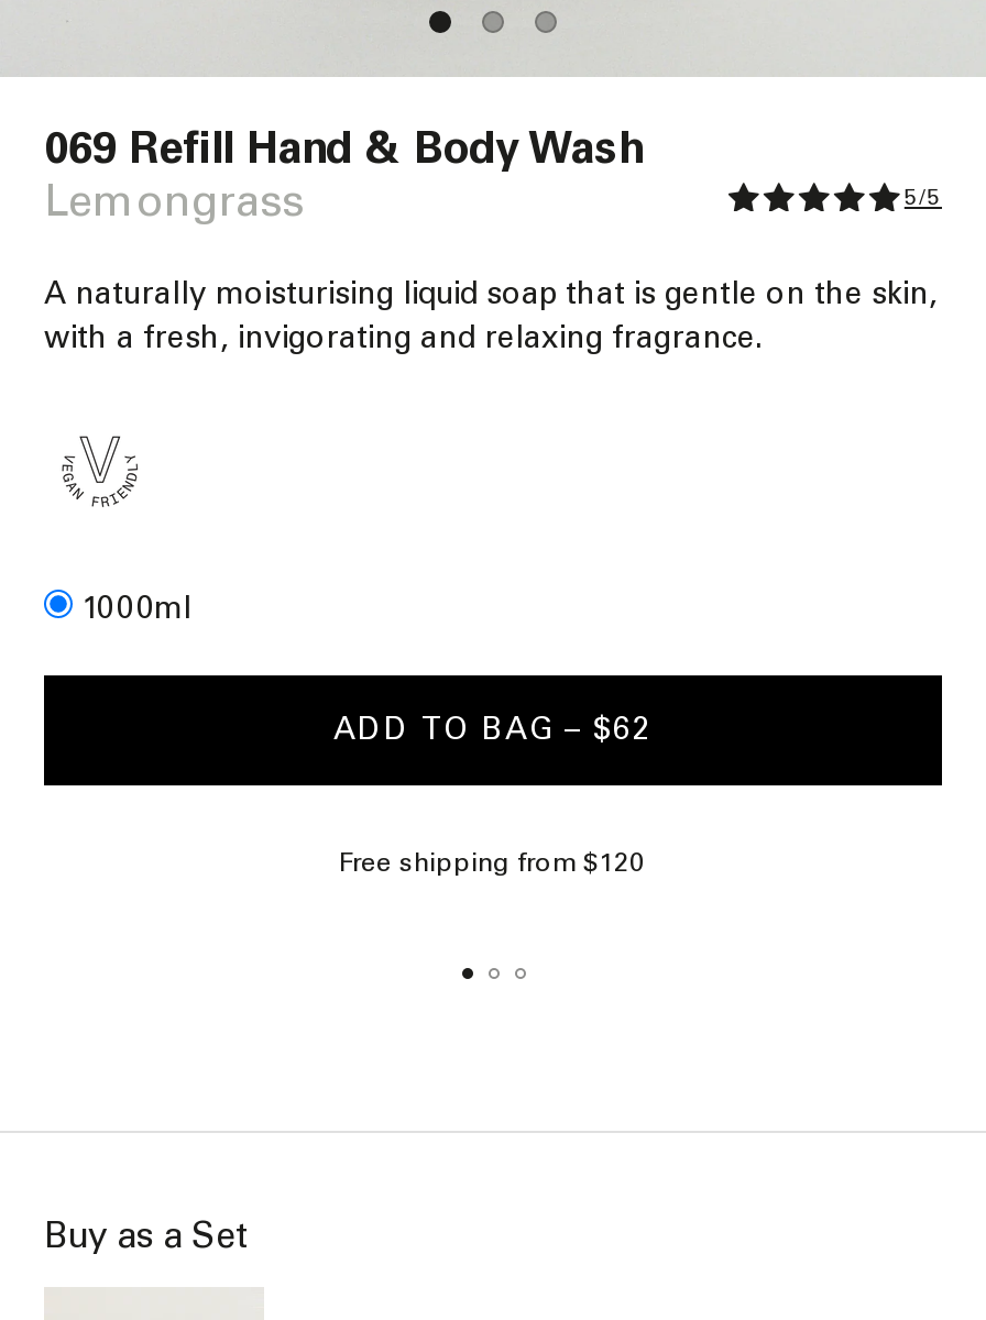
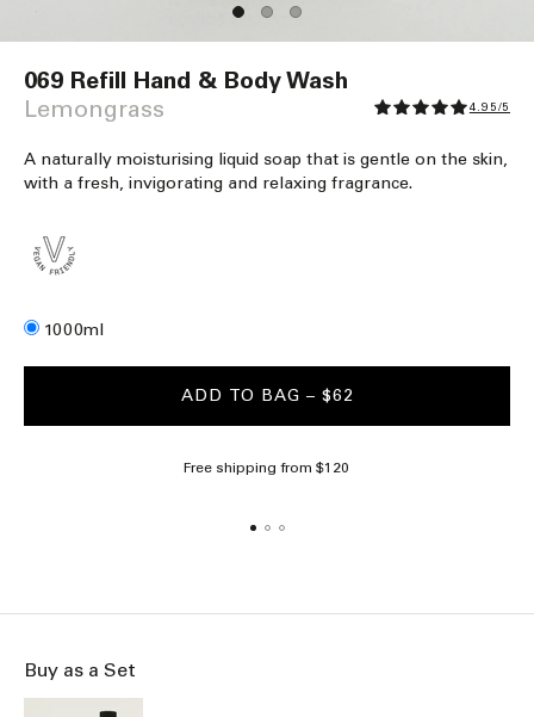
[904,185,942,212] 5/5 -> [469,101,510,115] 4.95/5

